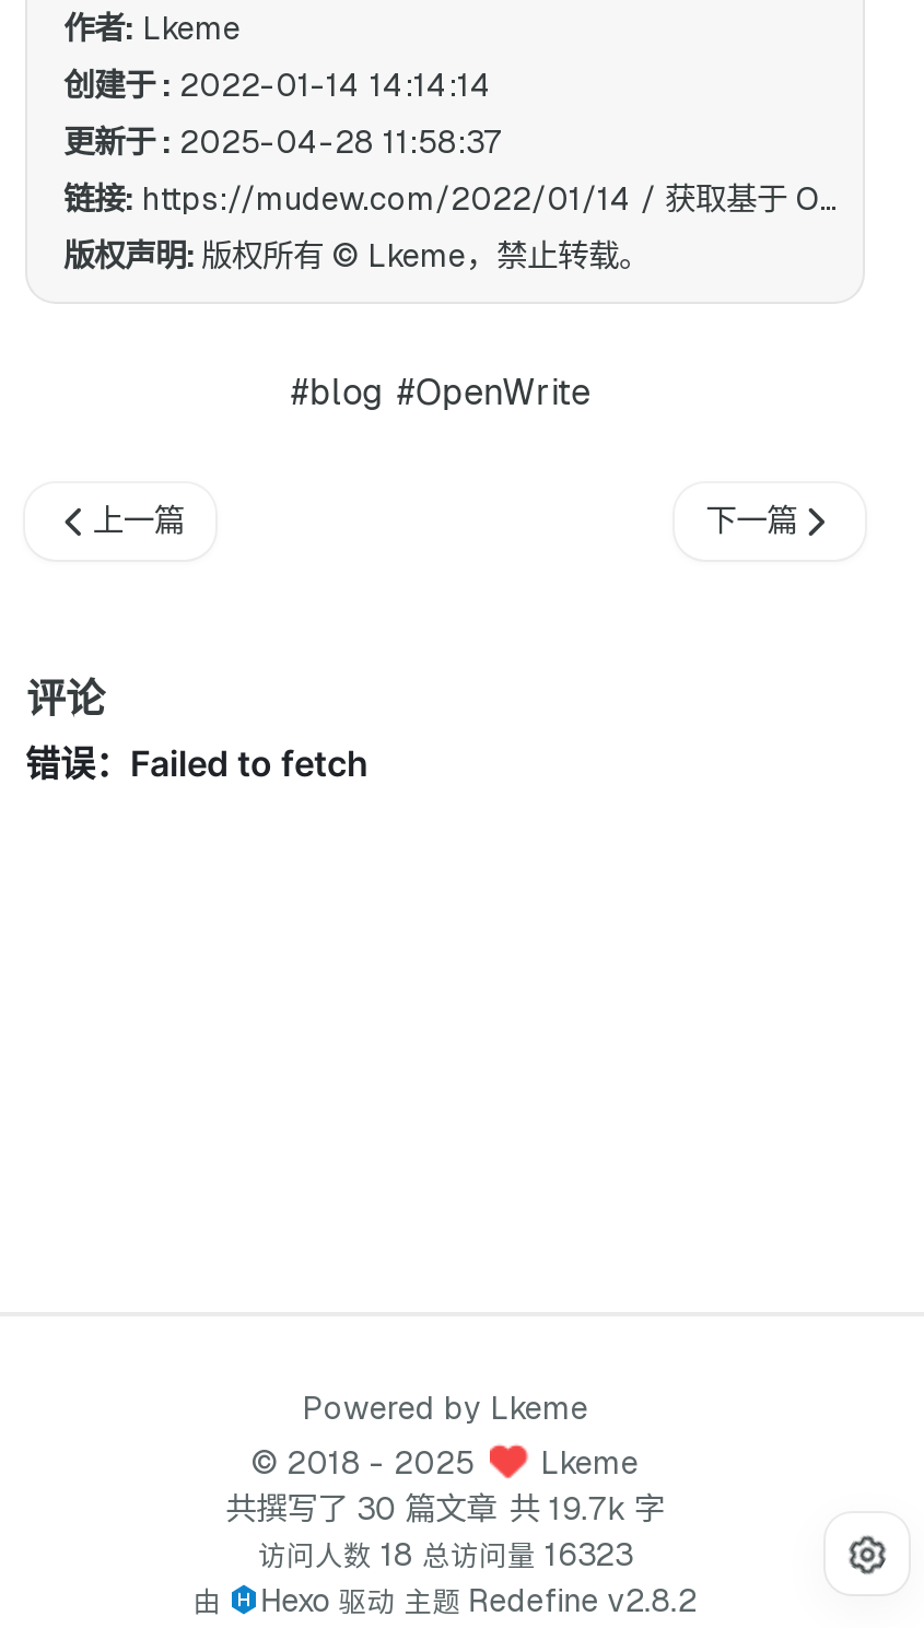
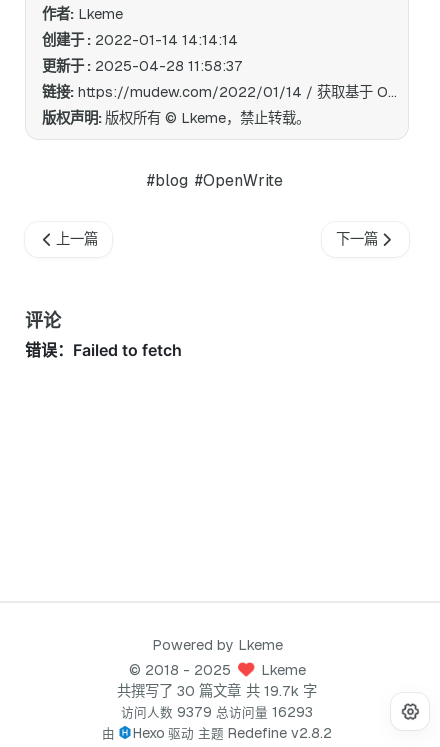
[258,1537,632,1572] 访问人数 18 总访问量 16323 -> [121,704,313,720] 访问人数 9379 总访问量 16293

